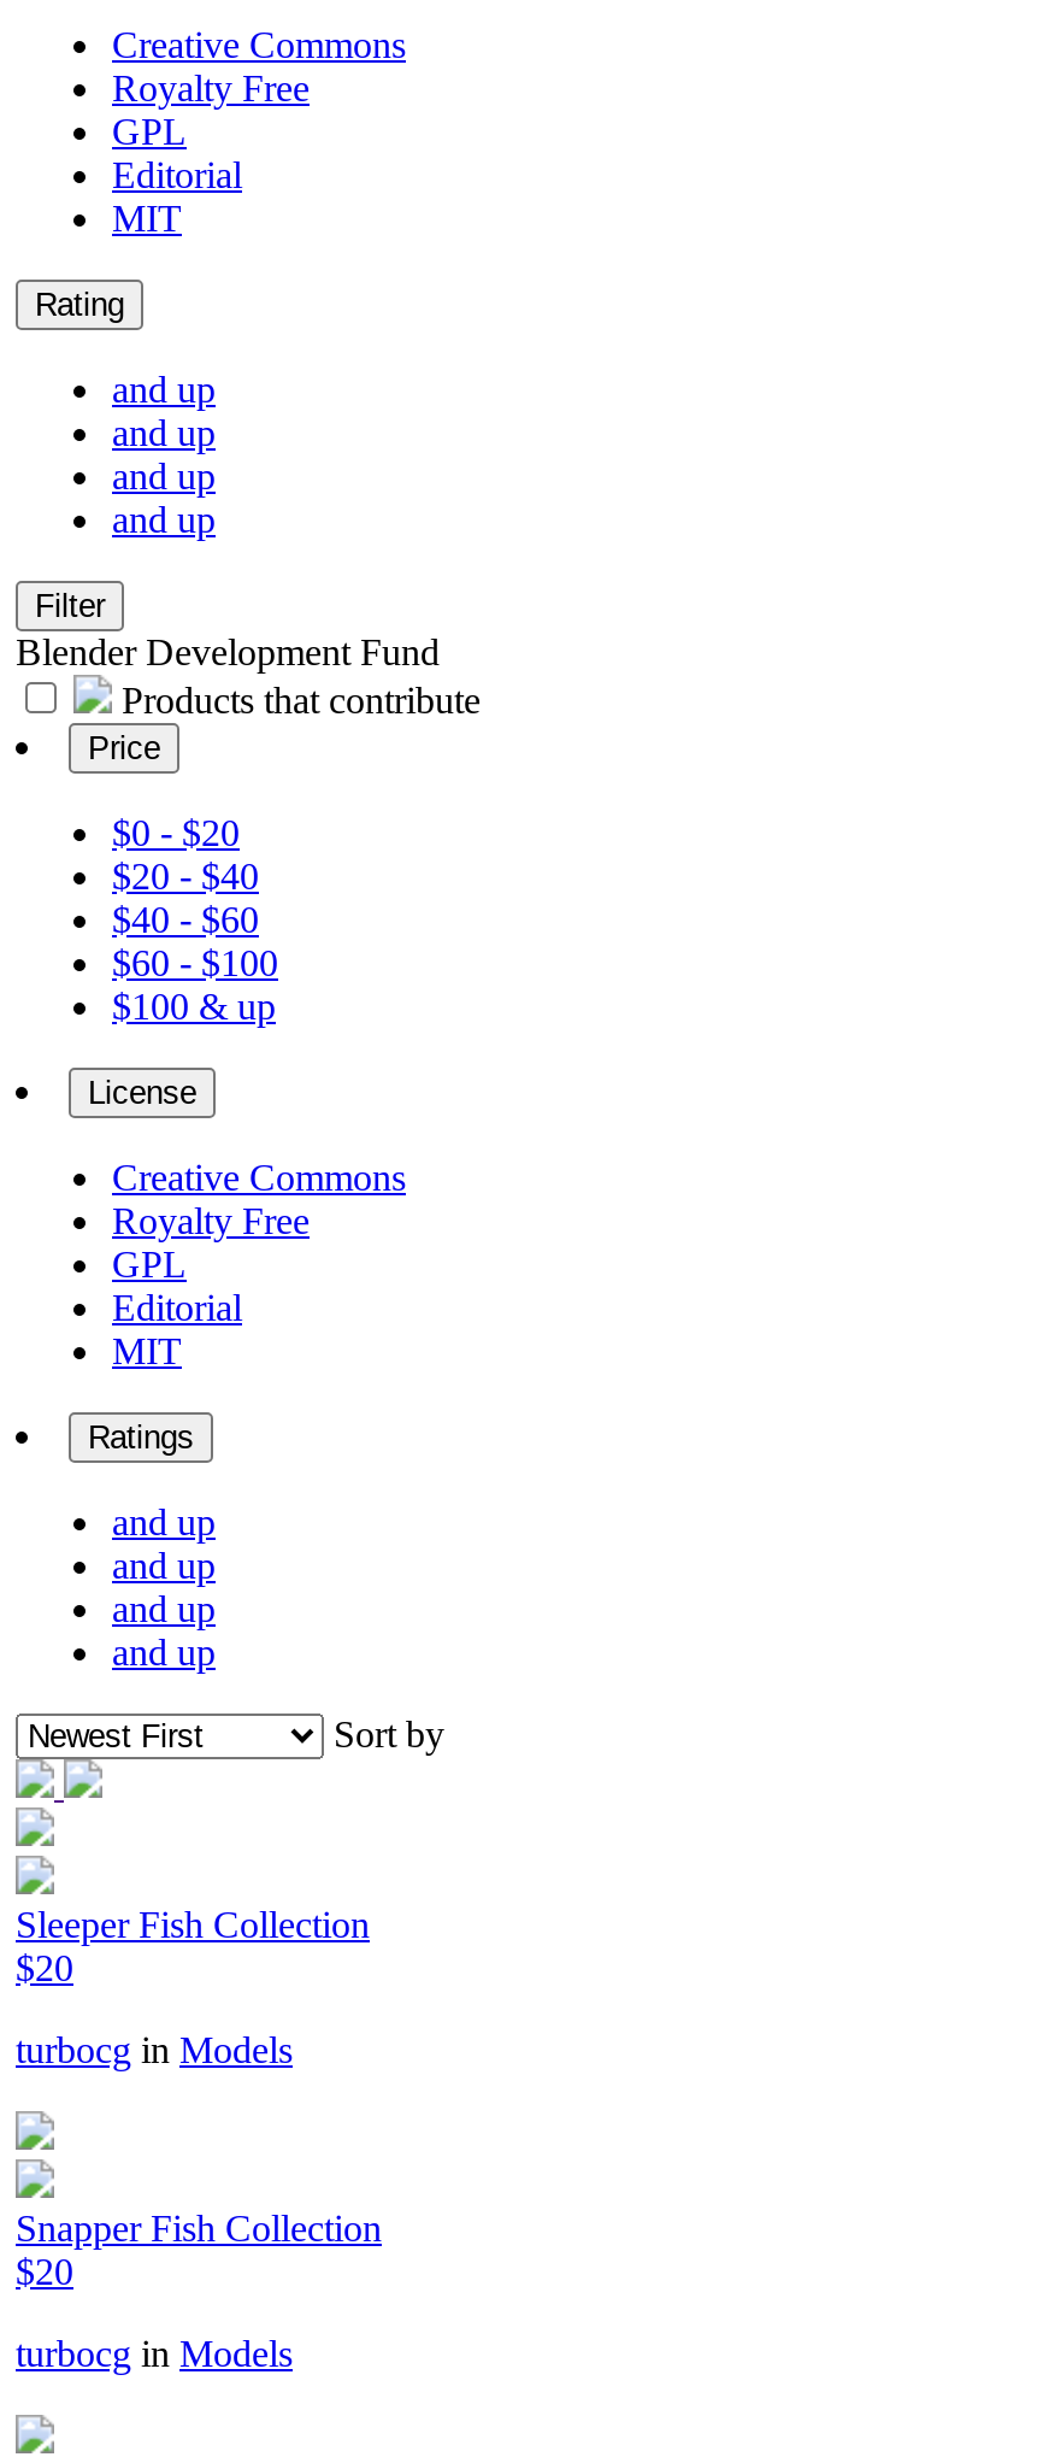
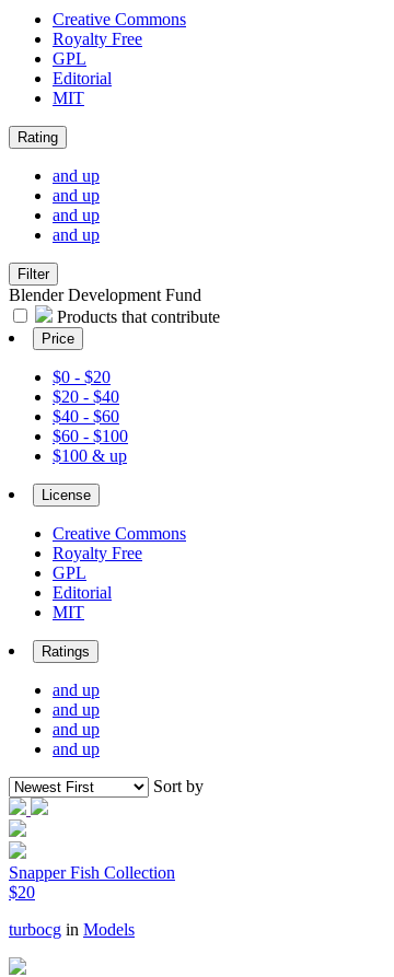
[16,1904,370,2070] Sleeper Fish Collection | $20 | turbocg in Models -> none

